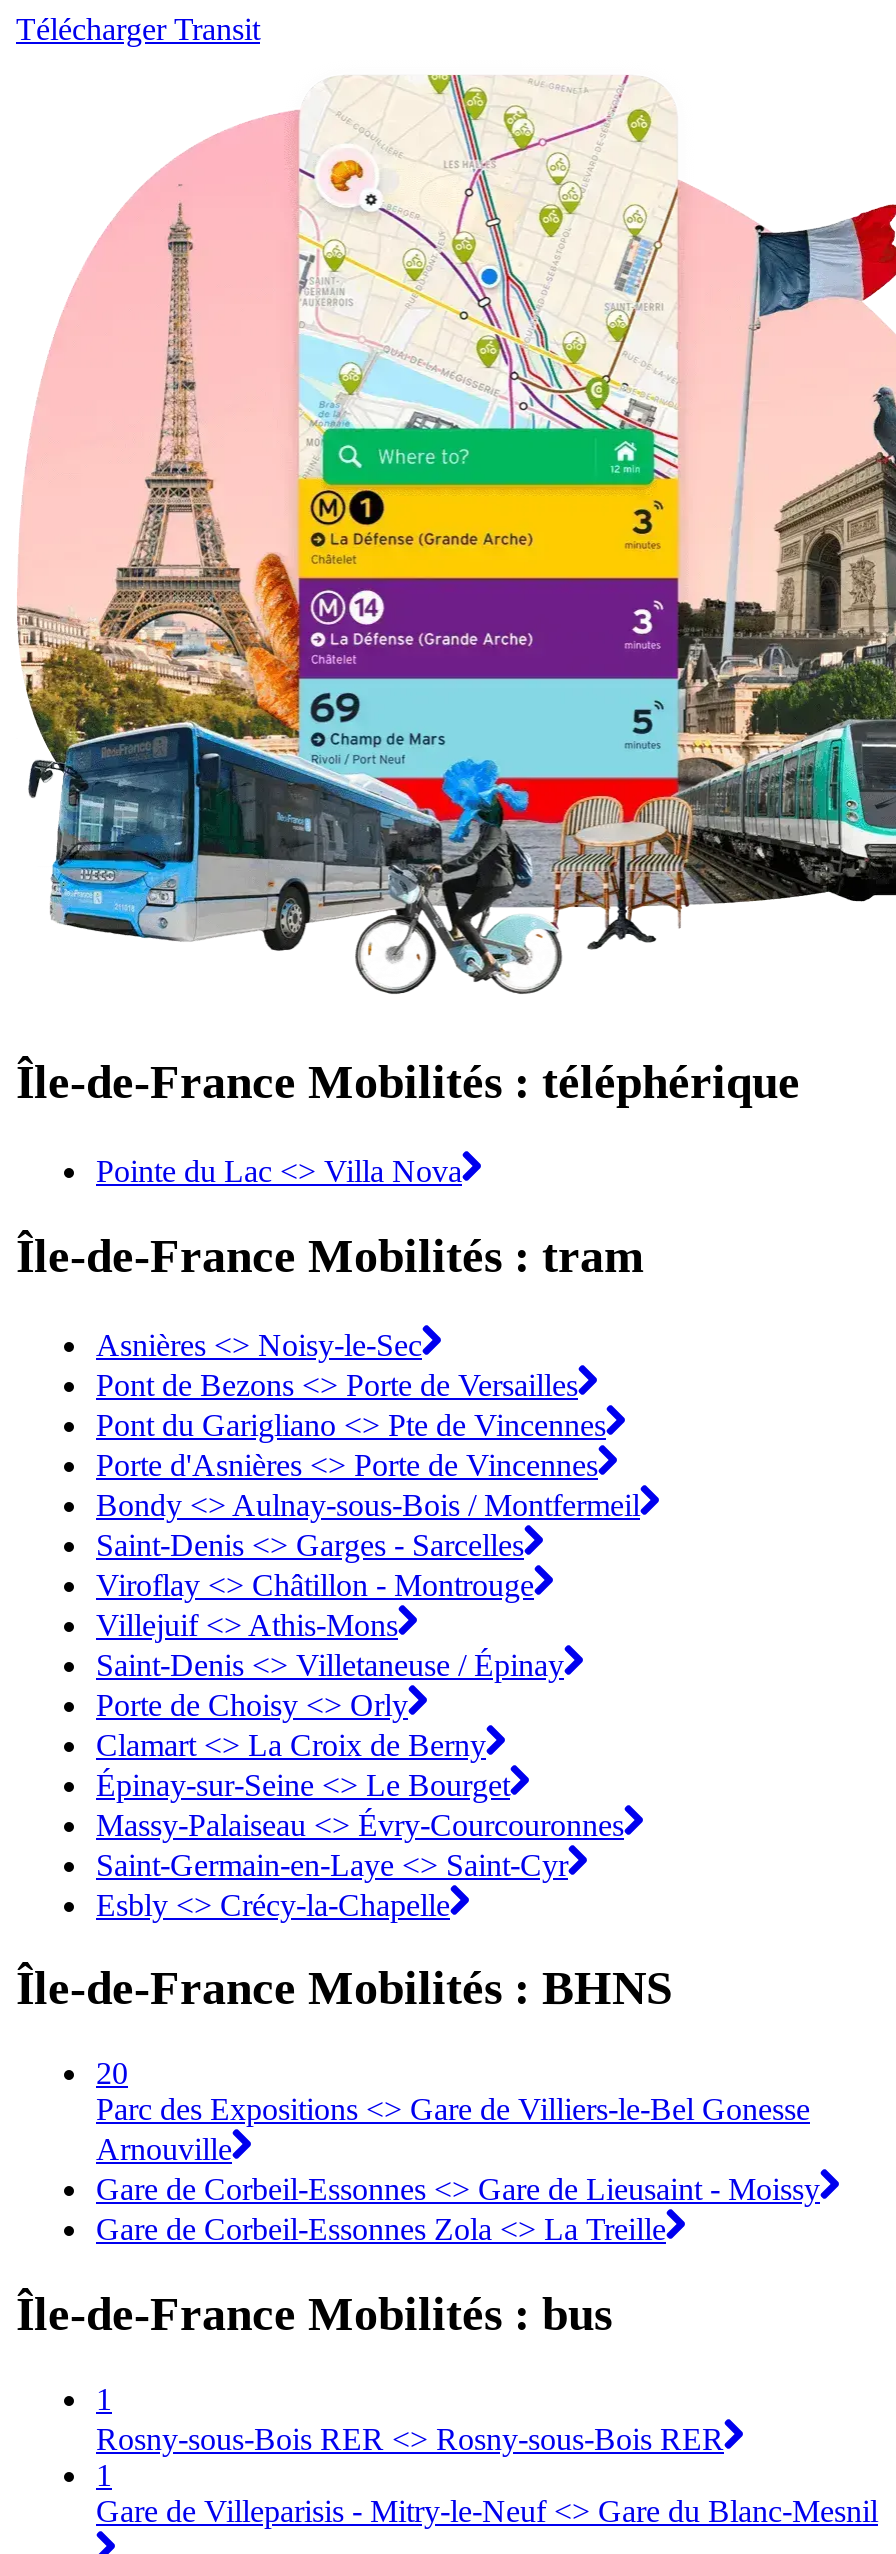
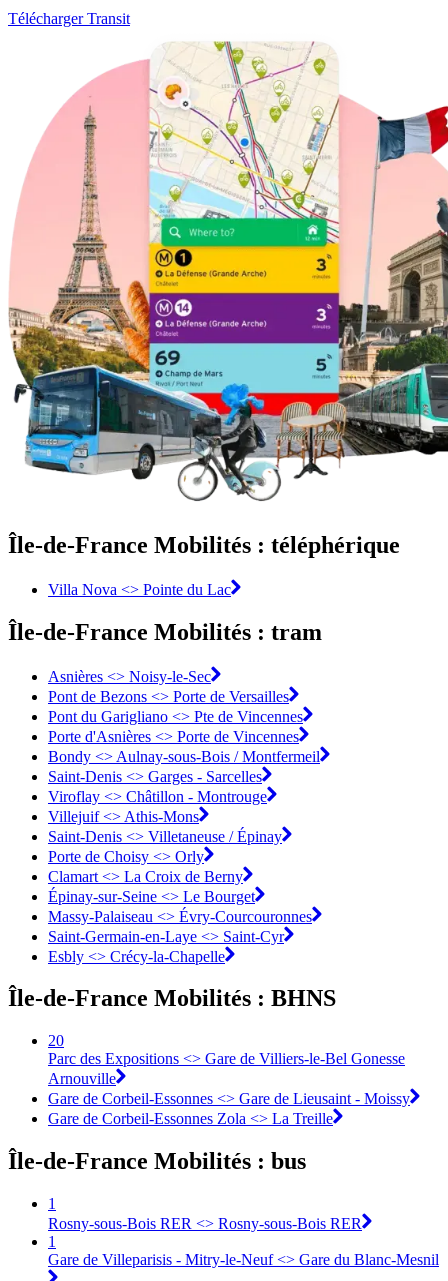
[96,1153,462,1187] Pointe du Lac <> Villa Nova -> [48,581,231,598] Villa Nova <> Pointe du Lac

